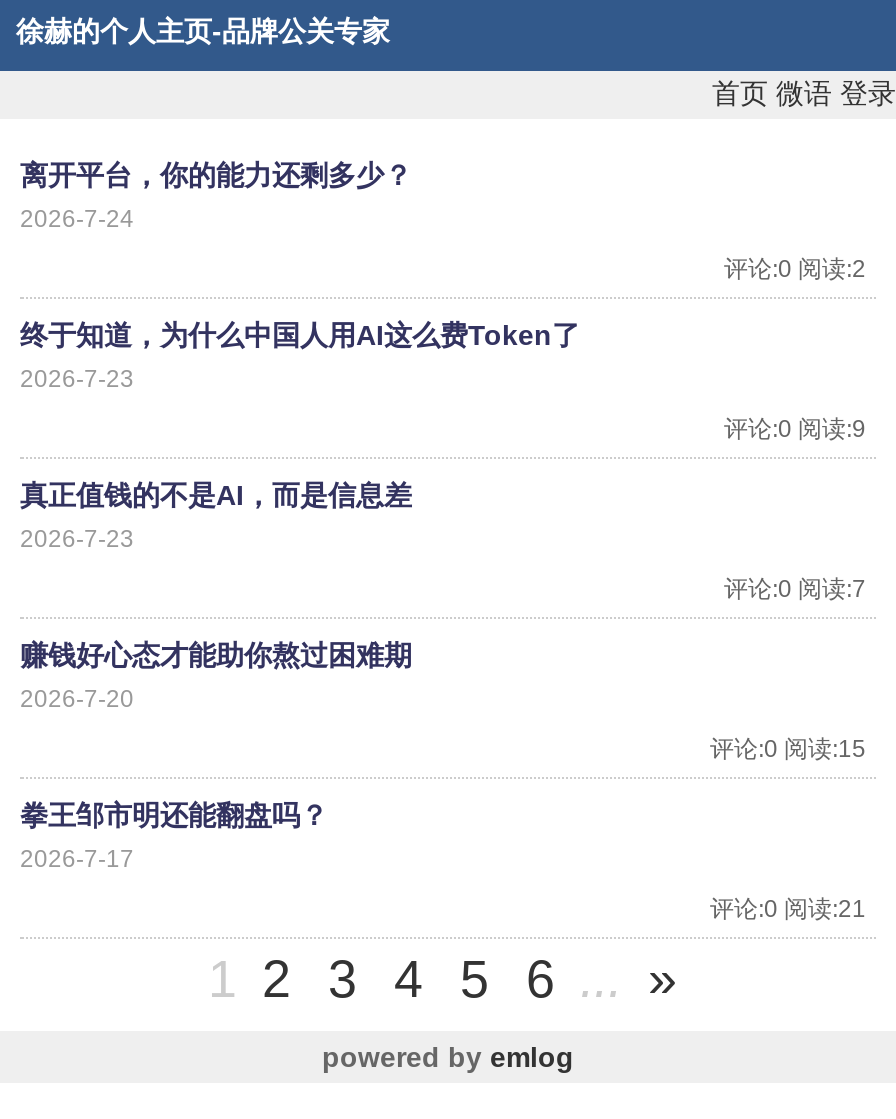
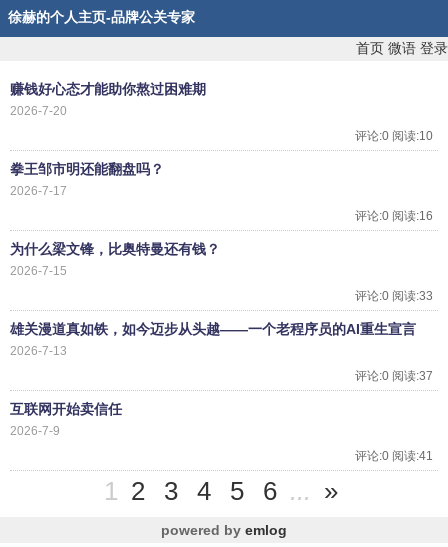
[20,159,866,603] 离开平台，你的能力还剩多少？ | 2026-7-24 | 评论:0 阅读:2 | 终于知道，为什么中国人用AI这么费Token了 | 2026-7-23 | 评论:0 阅读:9 | 真正值钱的不是AI，而是信息差 | 2026-7-23 | 评论:0 阅读:7 -> none
moved [20,639,412,713] -> [10,81,206,118]: 赚钱好心态才能助你熬过困难期 | 2026-7-20
[710,735,866,763] 评论:0 阅读:15 -> [355,129,433,143] 评论:0 阅读:10
moved [20,799,328,873] -> [10,161,164,198]: 拳王邹市明还能翻盘吗？ | 2026-7-17
[710,895,866,923] 评论:0 阅读:21 -> [10,209,433,463] 评论:0 阅读:16 | 为什么梁文锋，比奥特曼还有钱？ | 2026-7-15 | 评论:0 阅读:33 | 雄关漫道真如铁，如今迈步从头越——一个老程序员的AI重生宣言 | 2026-7-13 | 评论:0 阅读:37 | 互联网开始卖信任 | 2026-7-9 | 评论:0 阅读:41

